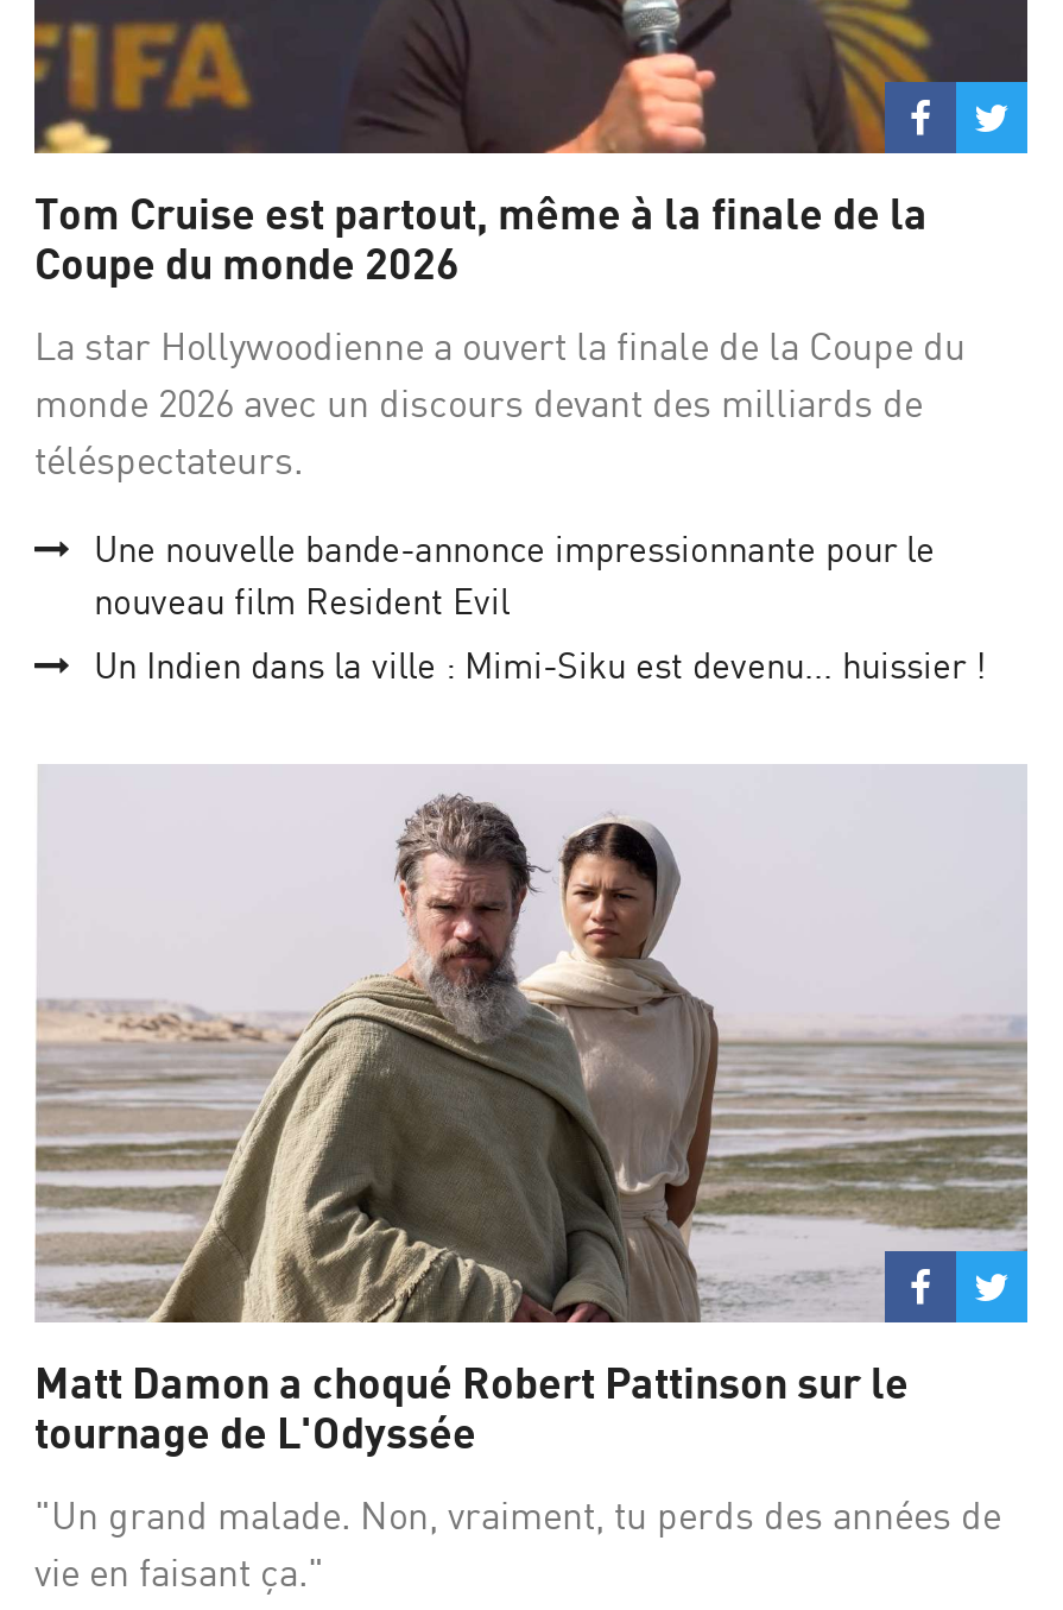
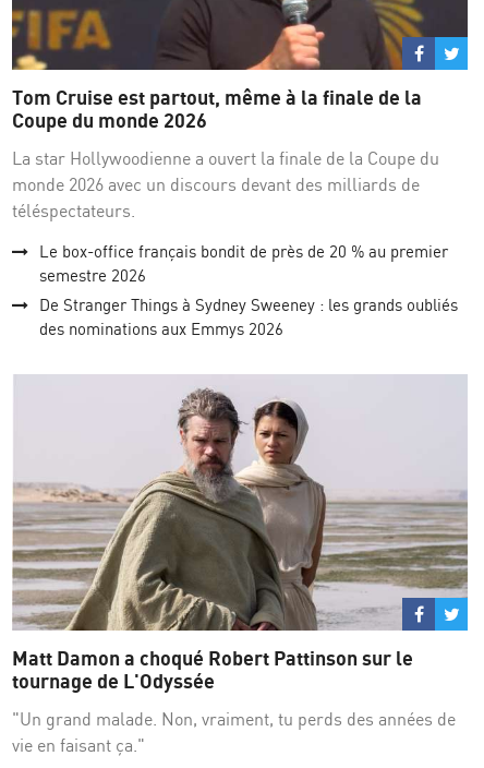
[94,526,987,687] Une nouvelle bande-annonce impressionnante pour le | nouveau film Resident Evil | Un Indien dans la ville : Mimi-Siku est devenu... huissier ! -> [39,241,458,339] Le box-office français bondit de près de 20 % au premier | semestre 2026 | De Stranger Things à Sydney Sweeney : les grands oubliés | des nominations aux Emmys 2026

